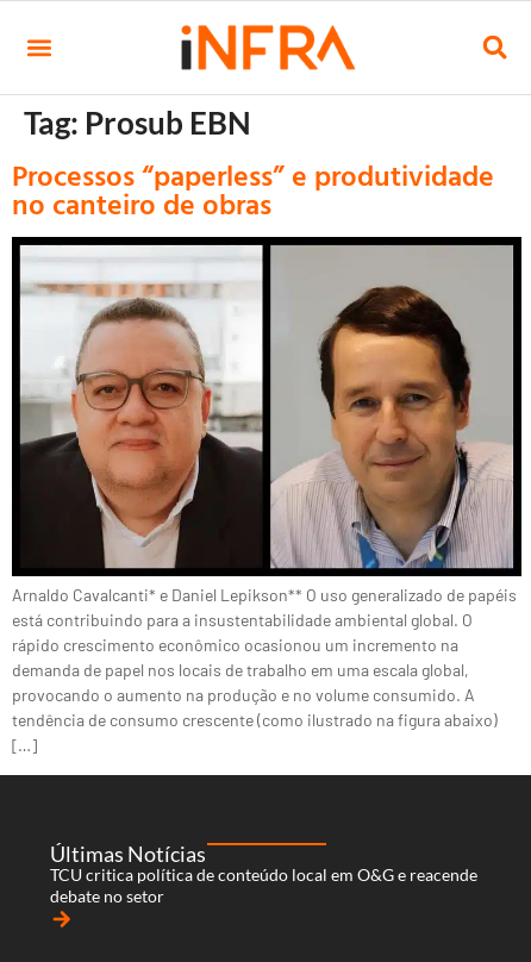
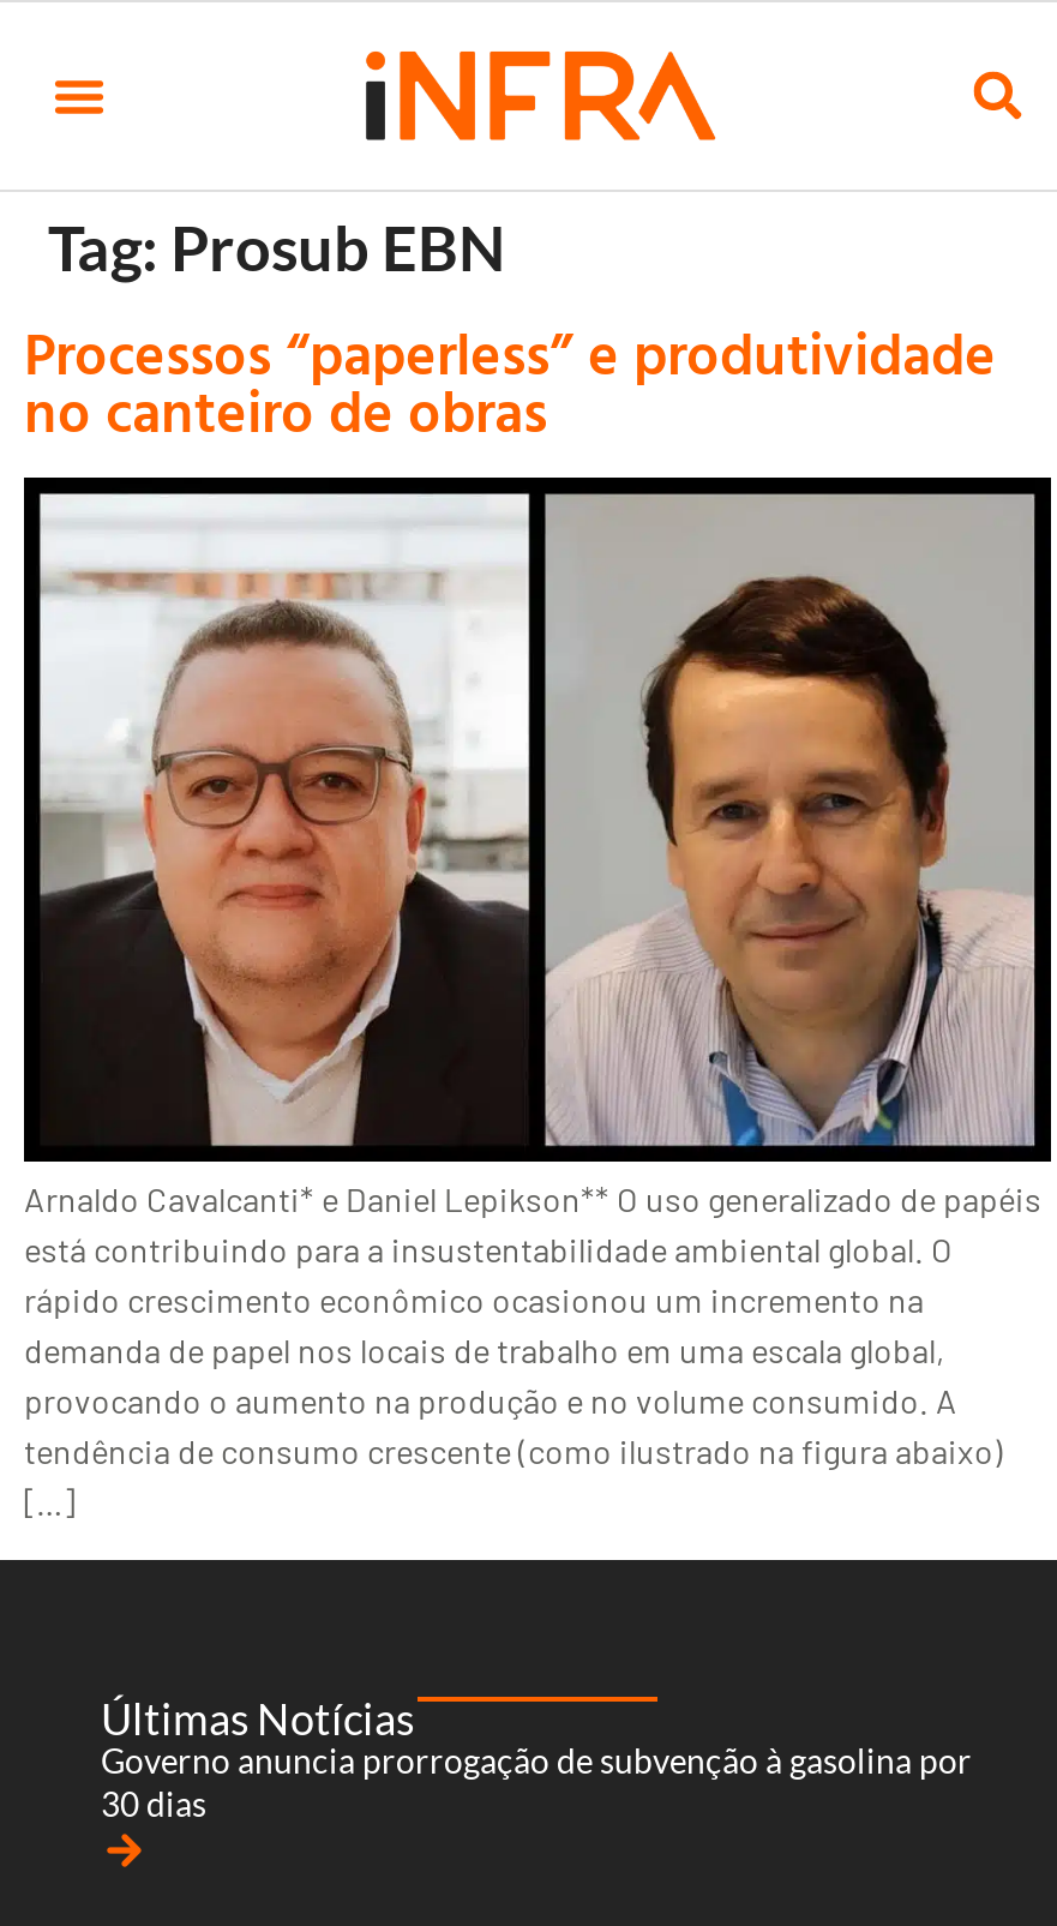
[50,864,477,906] TCU critica política de conteúdo local em O&G e reacende | debate no setor -> [101,1741,972,1825] Governo anuncia prorrogação de subvenção à gasolina por | 30 dias

